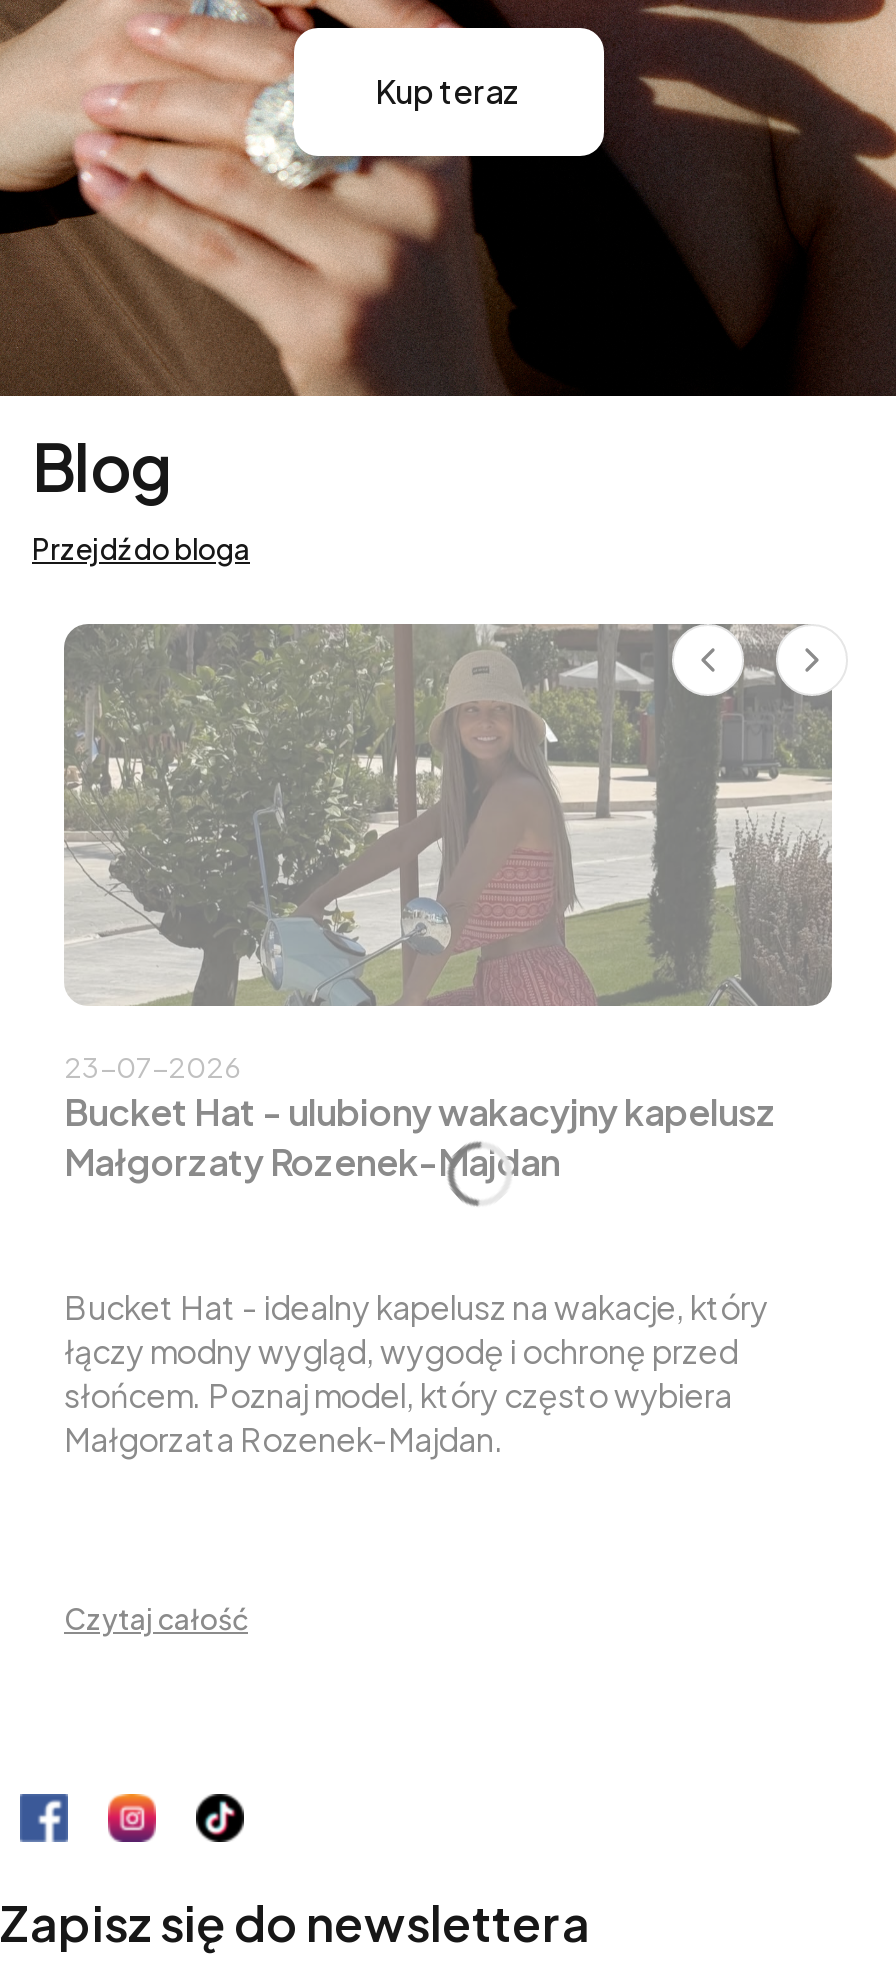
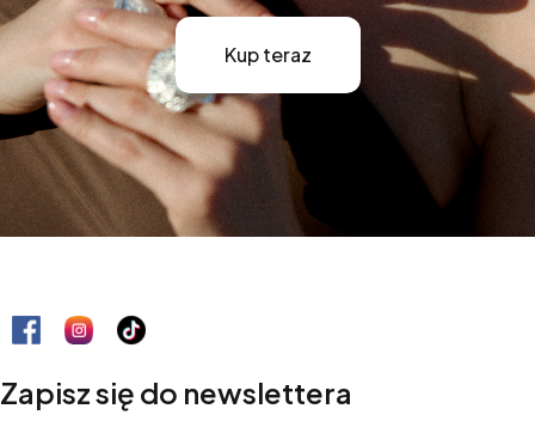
[32,426,250,566] Blog | Przejdź do bloga -> none
[62,622,834,1460] [image] | 23-07-2026 | Bucket Hat - ulubiony wakacyjny kapelusz | Małgorzaty Rozenek-Majdan | Bucket Hat - idealny kapelusz na wakacje, który | łączy modny wygląd, wygodę i ochronę przed | słońcem. Poznaj model, który często wybiera | Małgorzata Rozenek-Majdan. -> none
[64,1600,248,1636] Czytaj całość -> none

